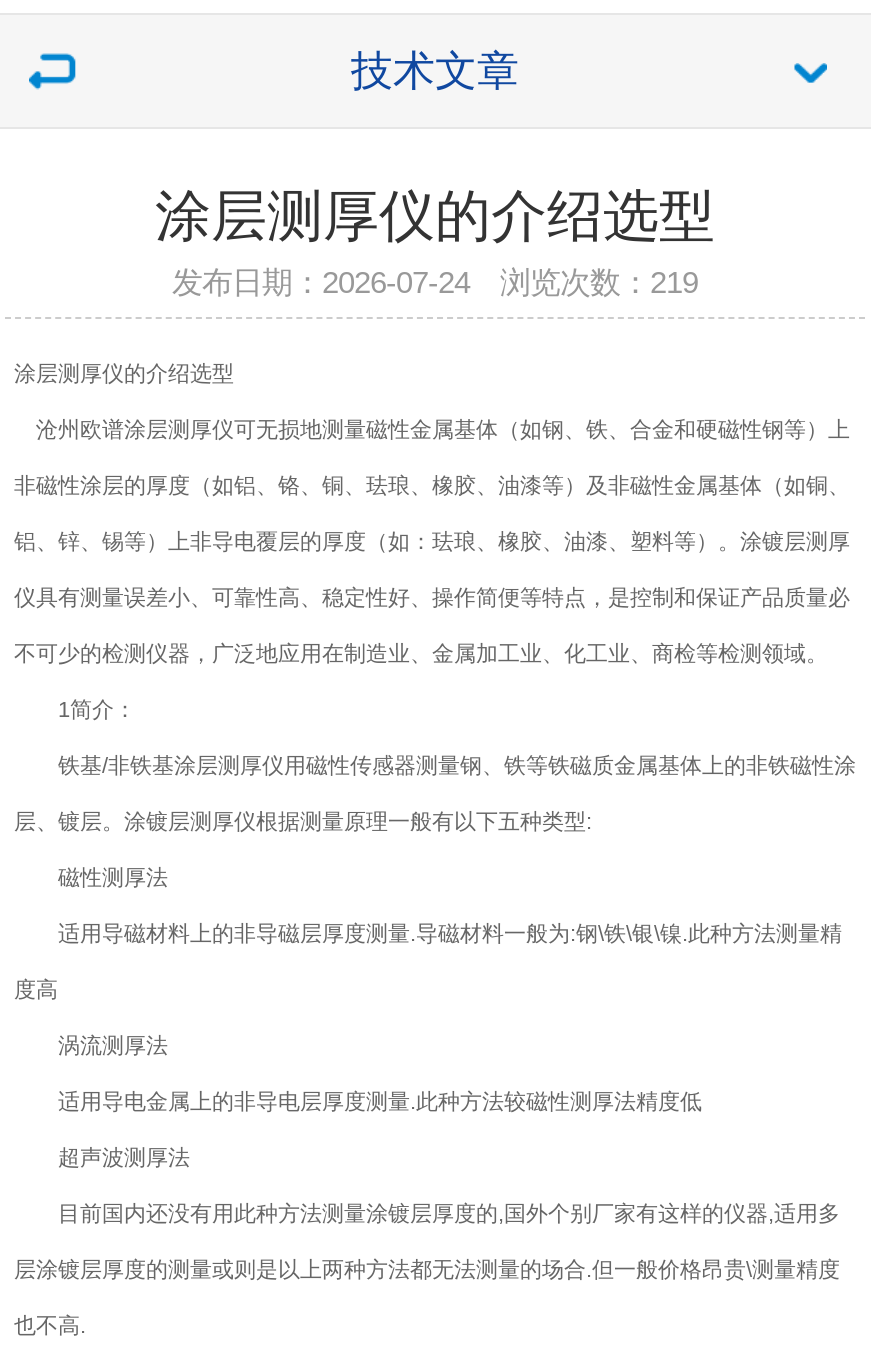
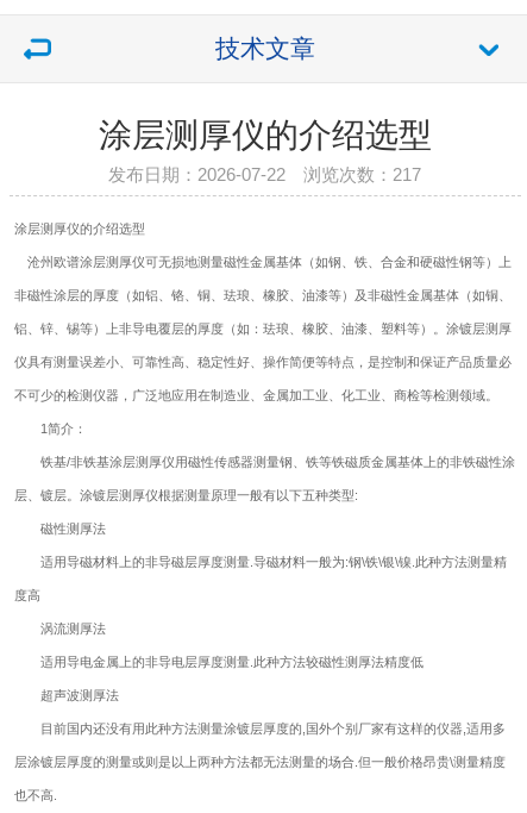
[172,265,698,299] 发布日期：2026-07-24 浏览次数：219 -> [109,164,422,185] 发布日期：2026-07-22 浏览次数：217

